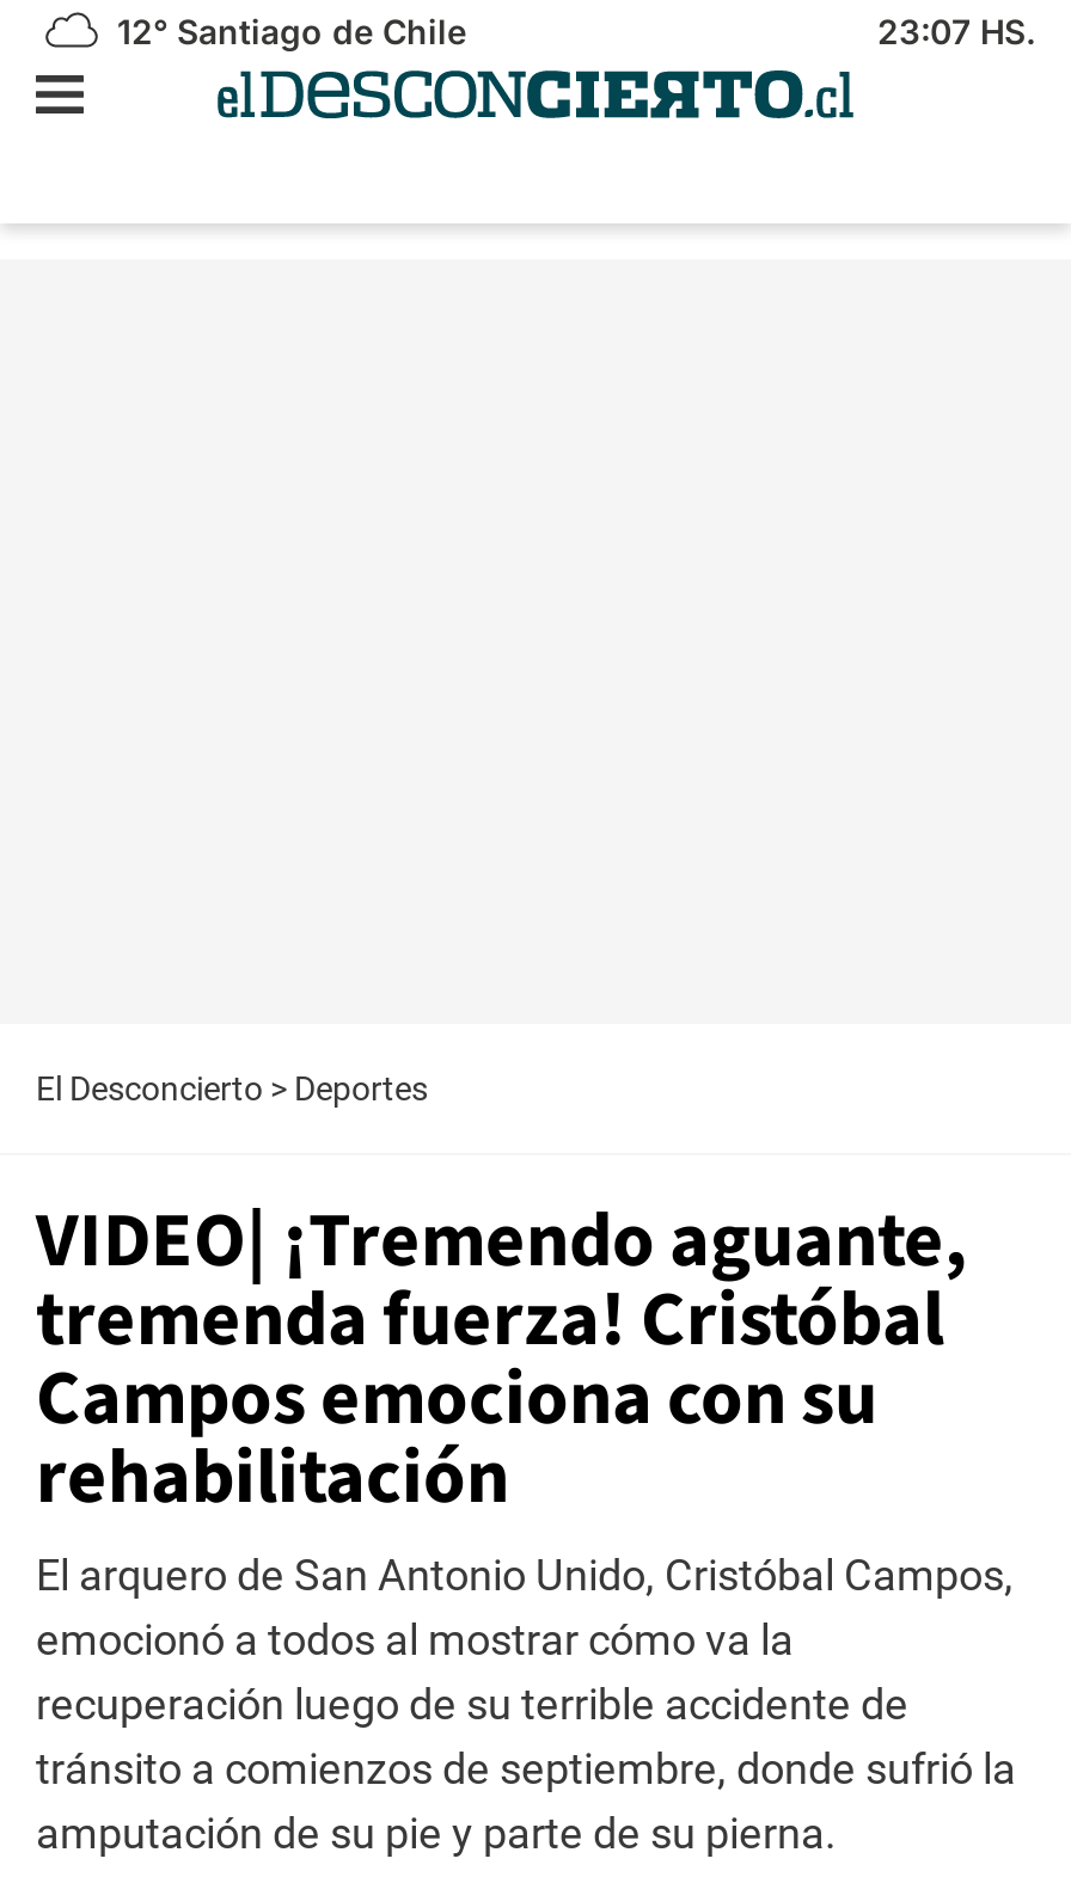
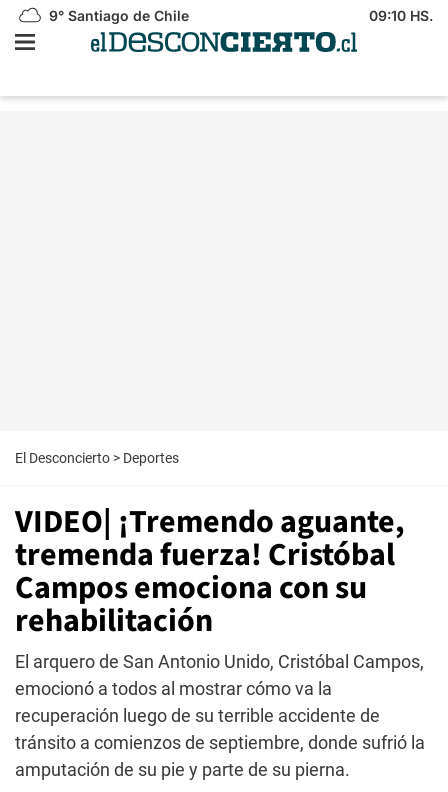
[108,11,466,51] 12° Santiago de Chile -> [45,7,189,24] 9° Santiago de Chile
[877,11,1035,51] 23:07 HS. -> [369,7,433,24] 09:10 HS.

